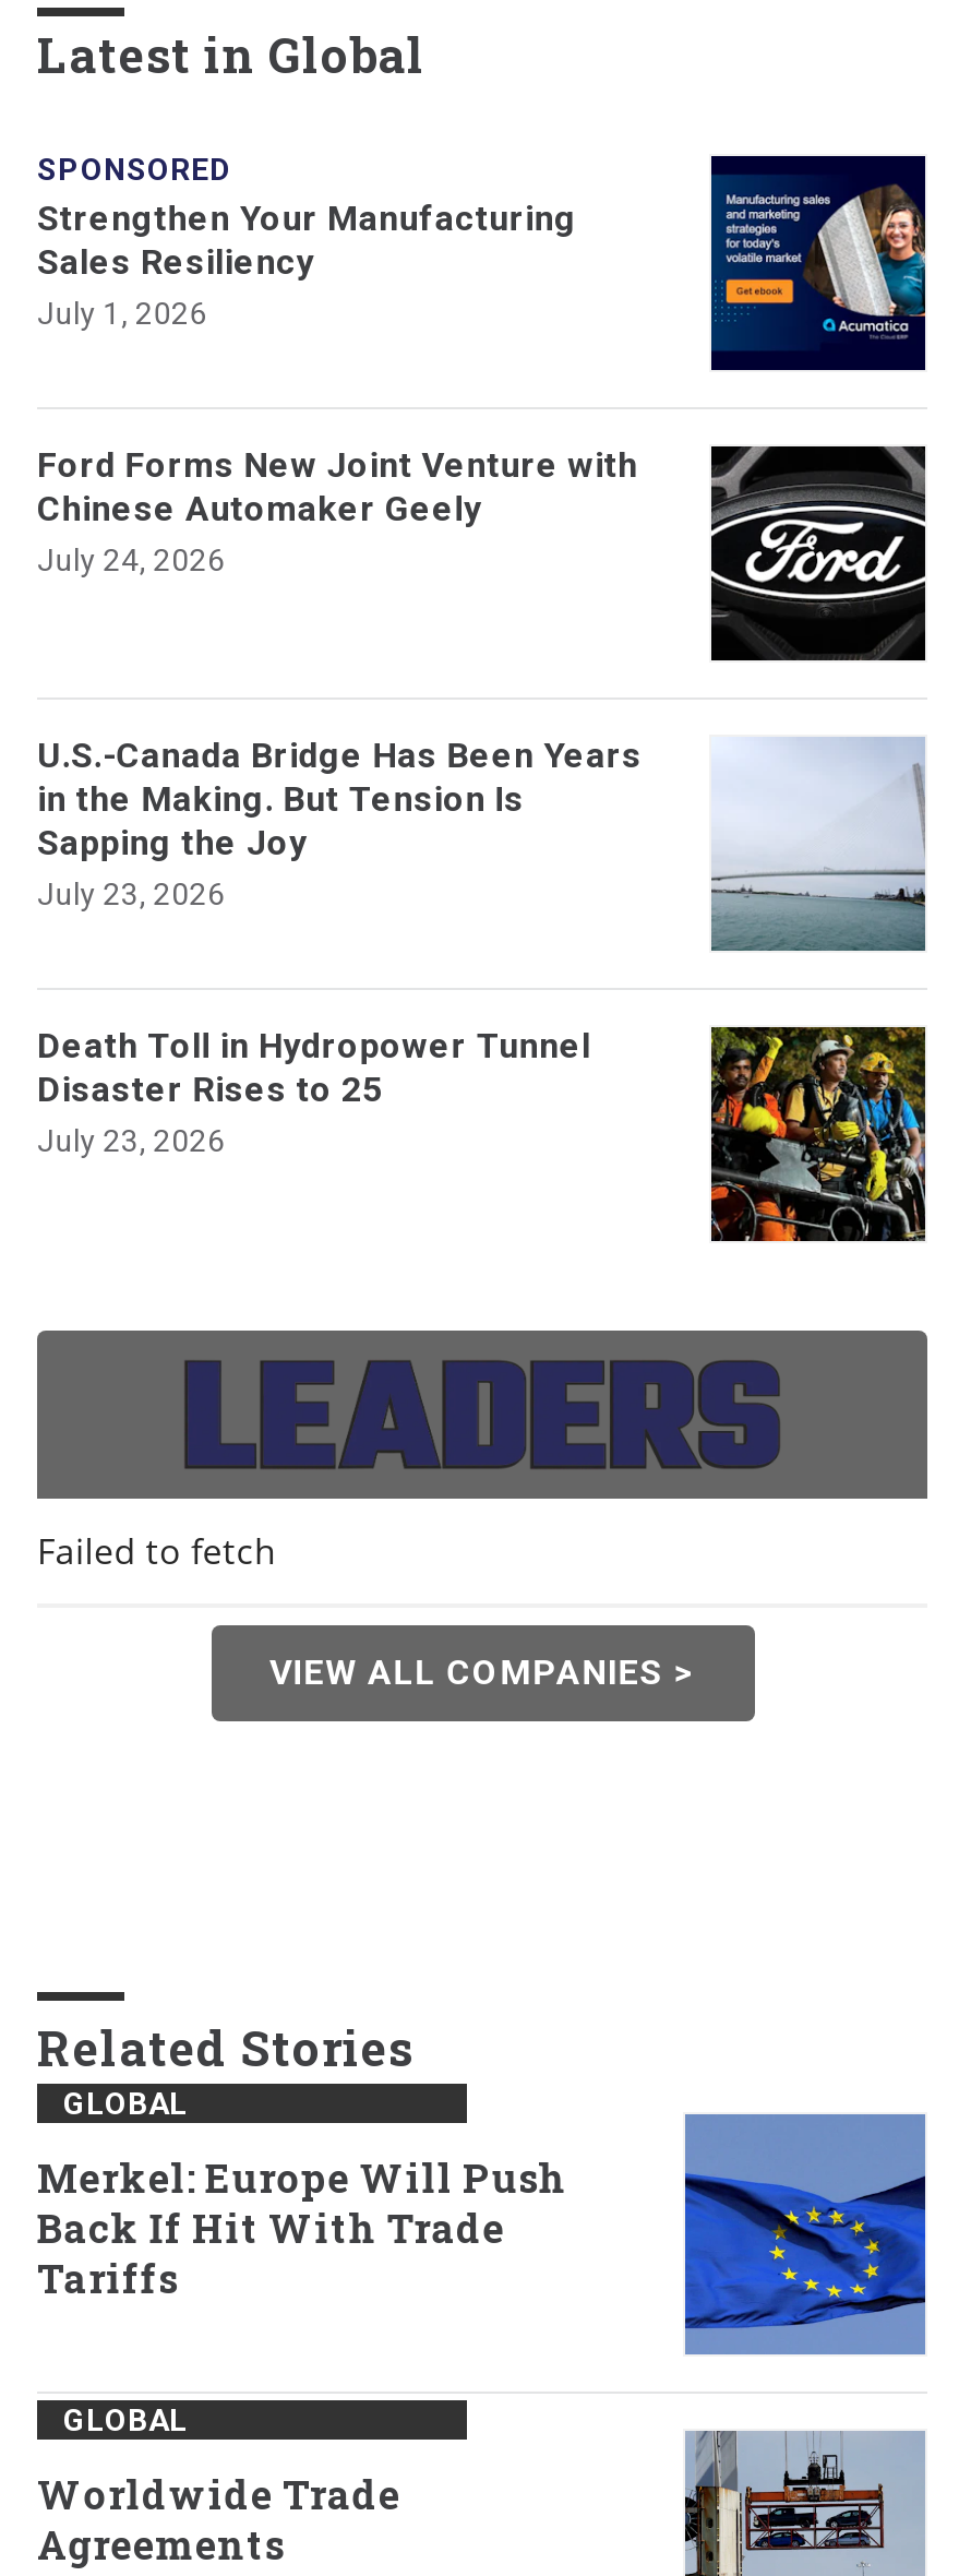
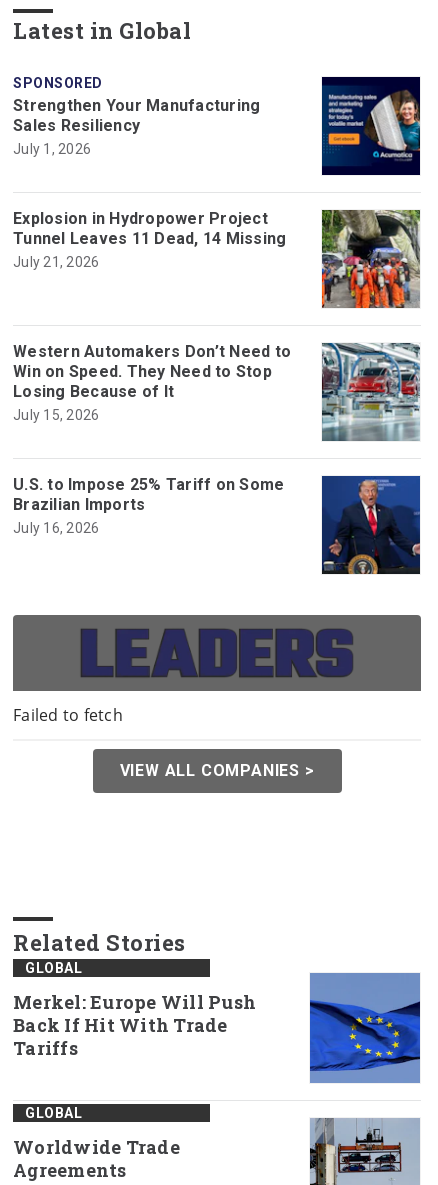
[37,443,927,664] [image] | Ford Forms New Joint Venture with | Chinese Automaker Geely | July 24, 2026 -> [13,209,421,309] [image] | Explosion in Hydropower Project | Tunnel Leaves 11 Dead, 14 Missing | July 21, 2026
[37,736,927,952] [image] | U.S.-Canada Bridge Has Been Years | in the Making. But Tension Is | Sapping the Joy | July 23, 2026 -> [13,342,420,441] [image] | Western Automakers Don’t Need to | Win on Speed. They Need to Stop | Losing Because of It | July 15, 2026
[37,1026,591,1159] Death Toll in Hydropower Tunnel | Disaster Rises to 25 | July 23, 2026 -> [13,475,284,536] U.S. to Impose 25% Tariff on Some | Brazilian Imports | July 16, 2026
[709,1024,927,1244] [image] -> [321,475,421,575] [image]

